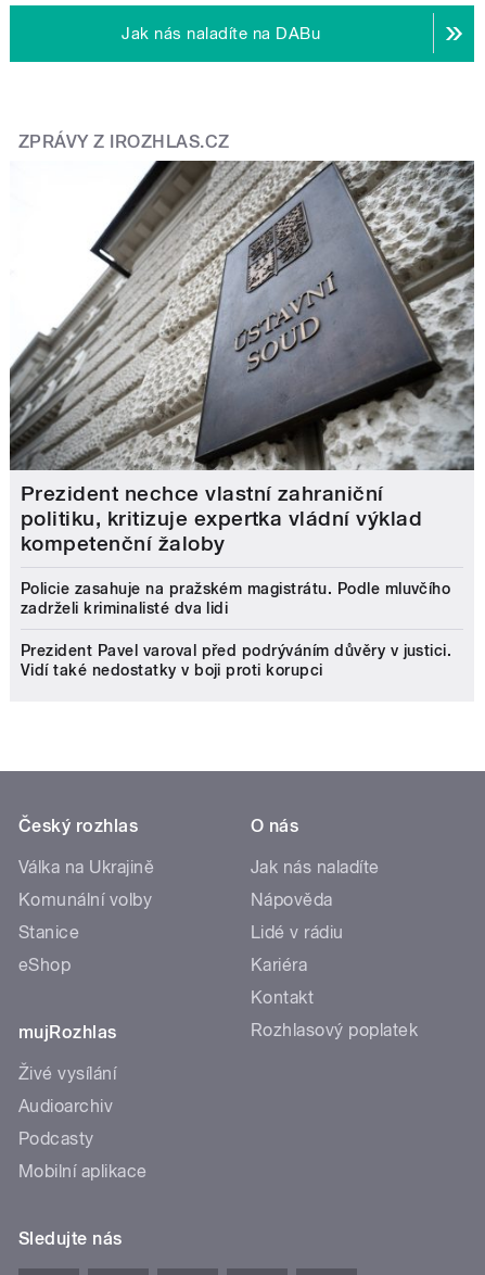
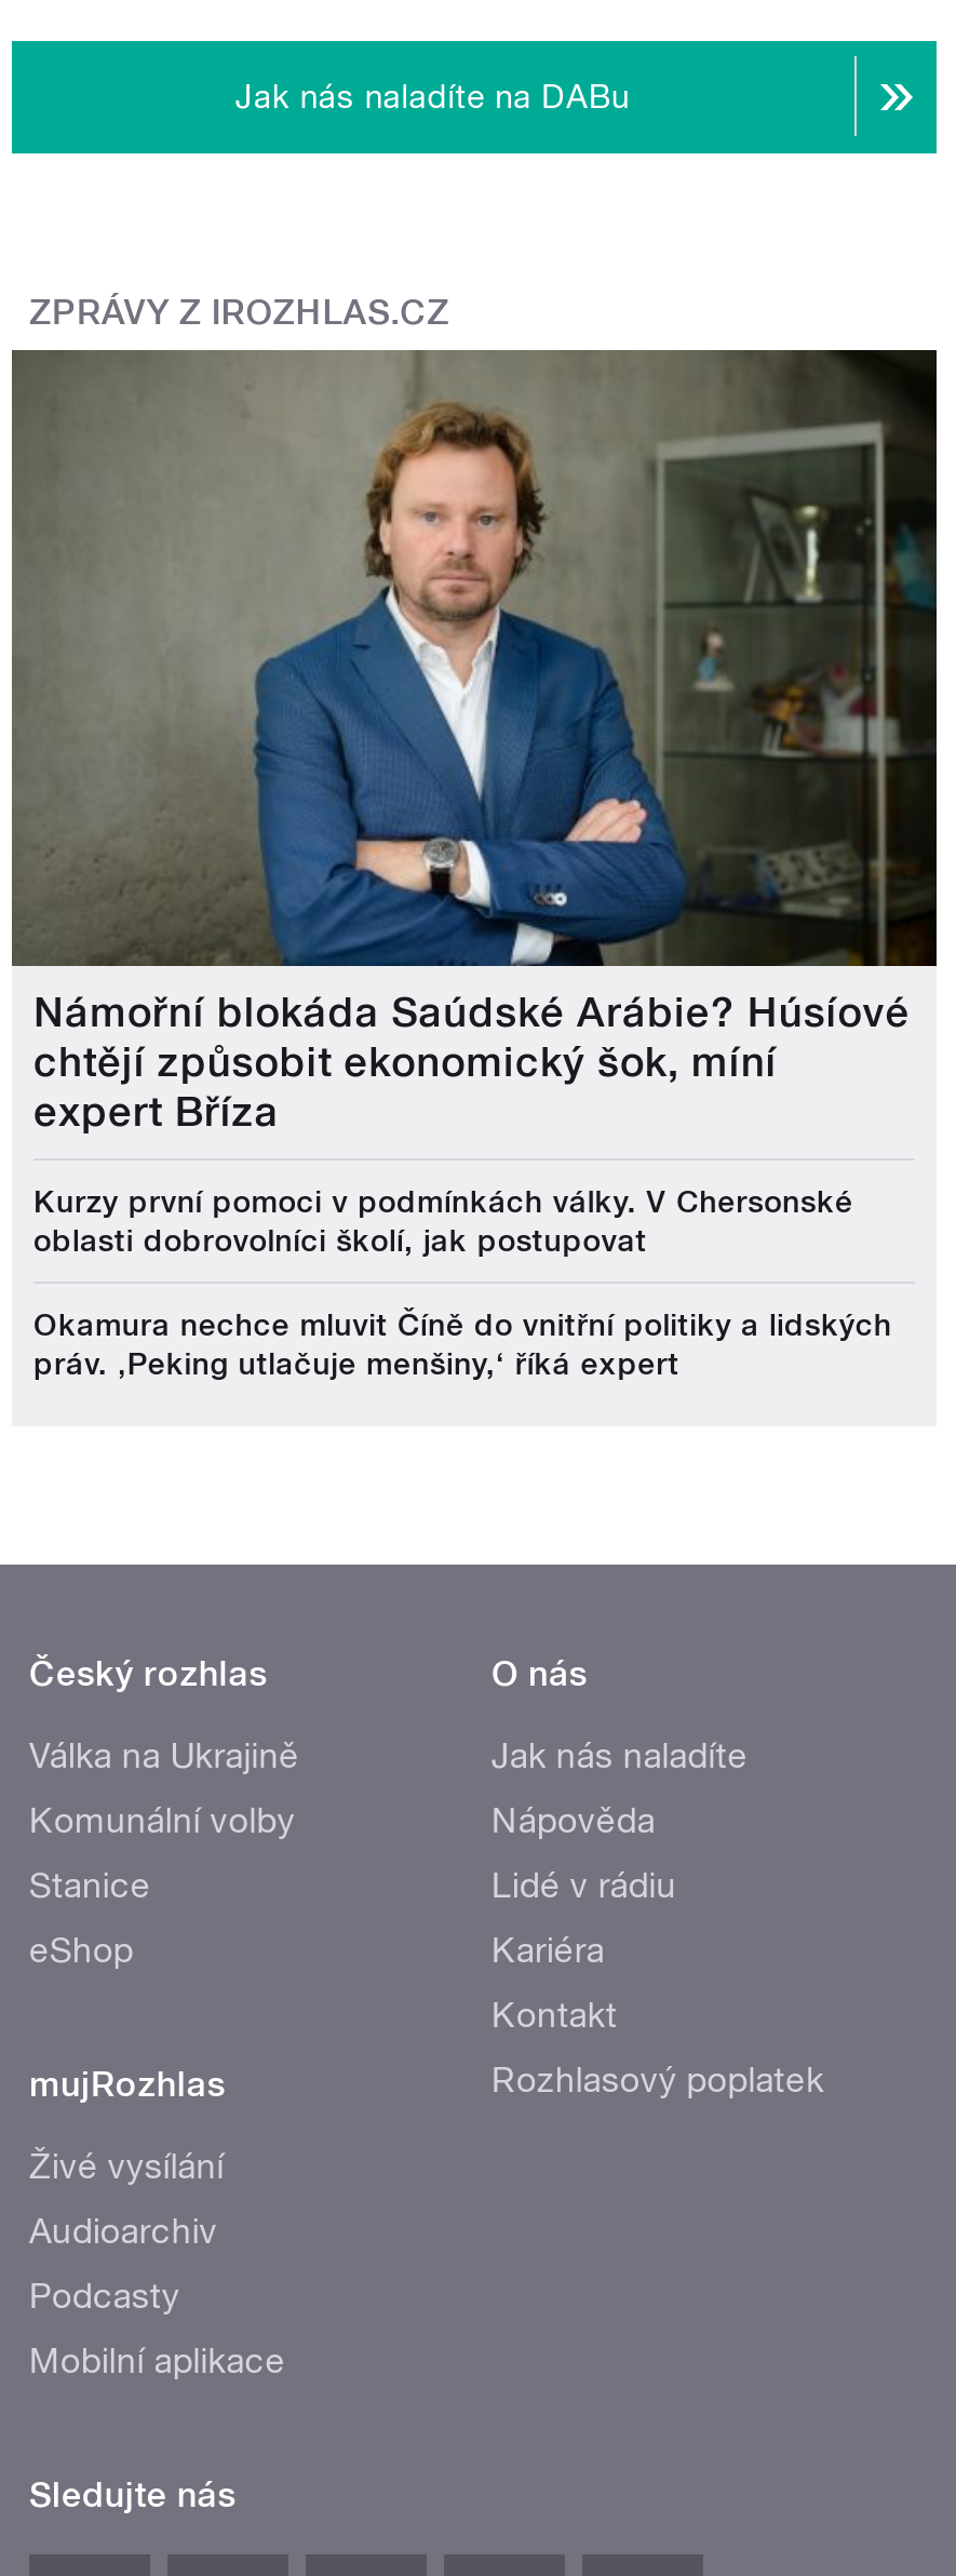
[10,160,475,556] [image] | Prezident nechce vlastní zahraniční | politiku, kritizuje expertka vládní výklad | kompetenční žaloby -> [10,348,939,1137] [image] | Námořní blokáda Saúdské Arábie? Húsíové | chtějí způsobit ekonomický šok, míní | expert Bříza
[21,580,451,617] Policie zasahuje na pražském magistrátu. Podle mluvčího | zadrželi kriminalisté dva lidi -> [33,1184,853,1258] Kurzy první pomoci v podmínkách války. V Chersonské | oblasti dobrovolníci školí, jak postupovat
[21,642,452,679] Prezident Pavel varoval před podrýváním důvěry v justici. | Vidí také nedostatky v boji proti korupci -> [33,1307,892,1381] Okamura nechce mluvit Číně do vnitřní politiky a lidských | práv. ‚Peking utlačuje menšiny,‘ říká expert

